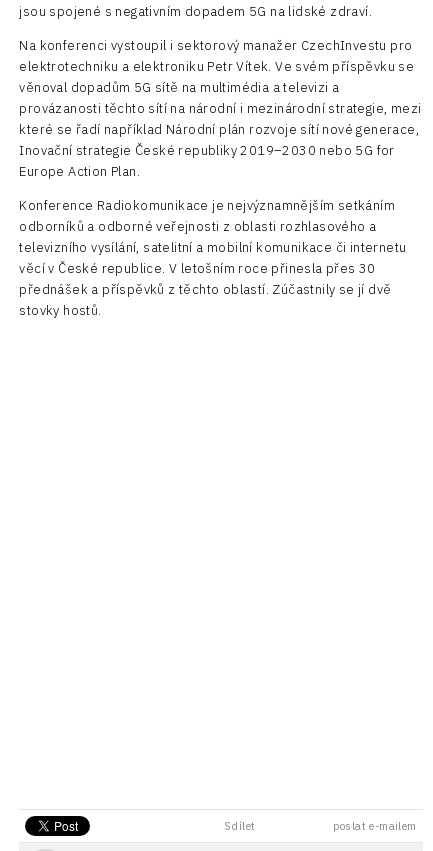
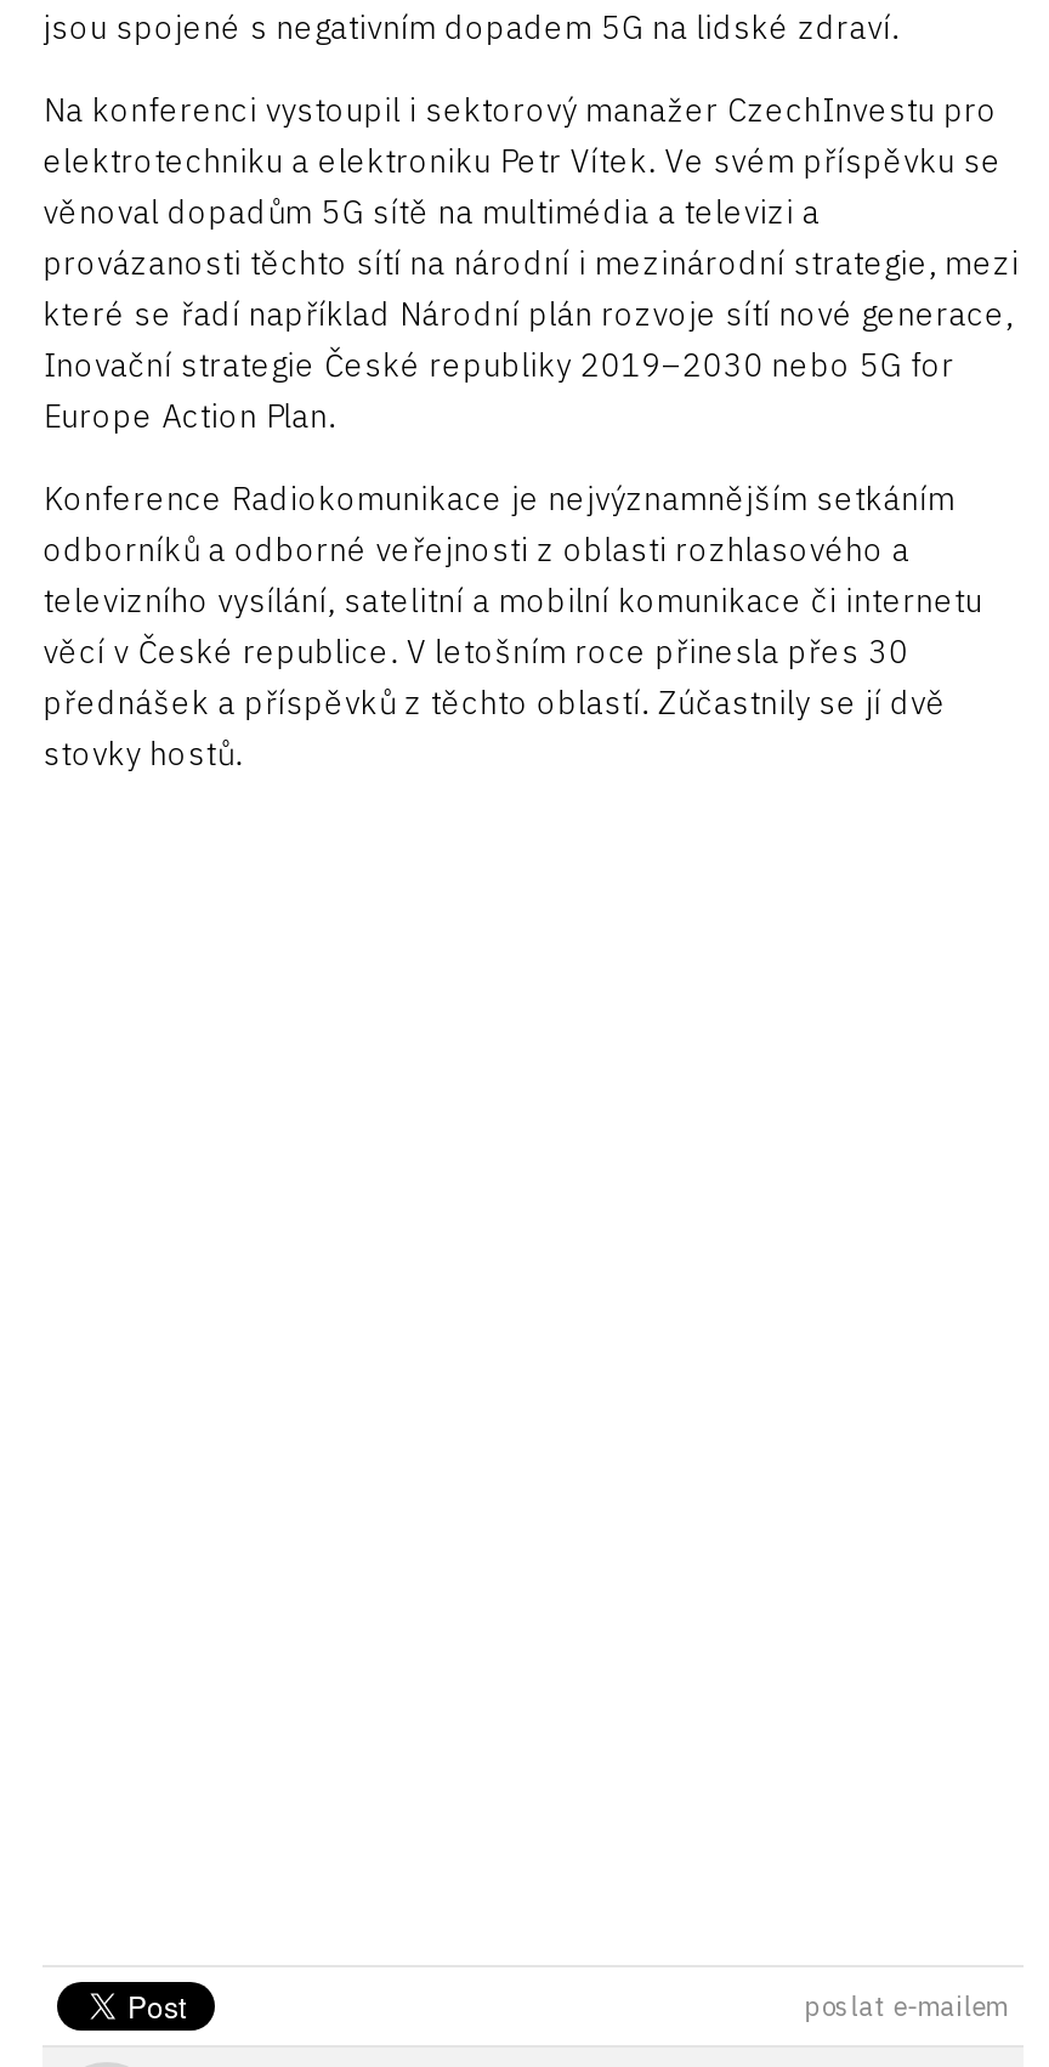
[224,819,255,833] Sdílet -> none

